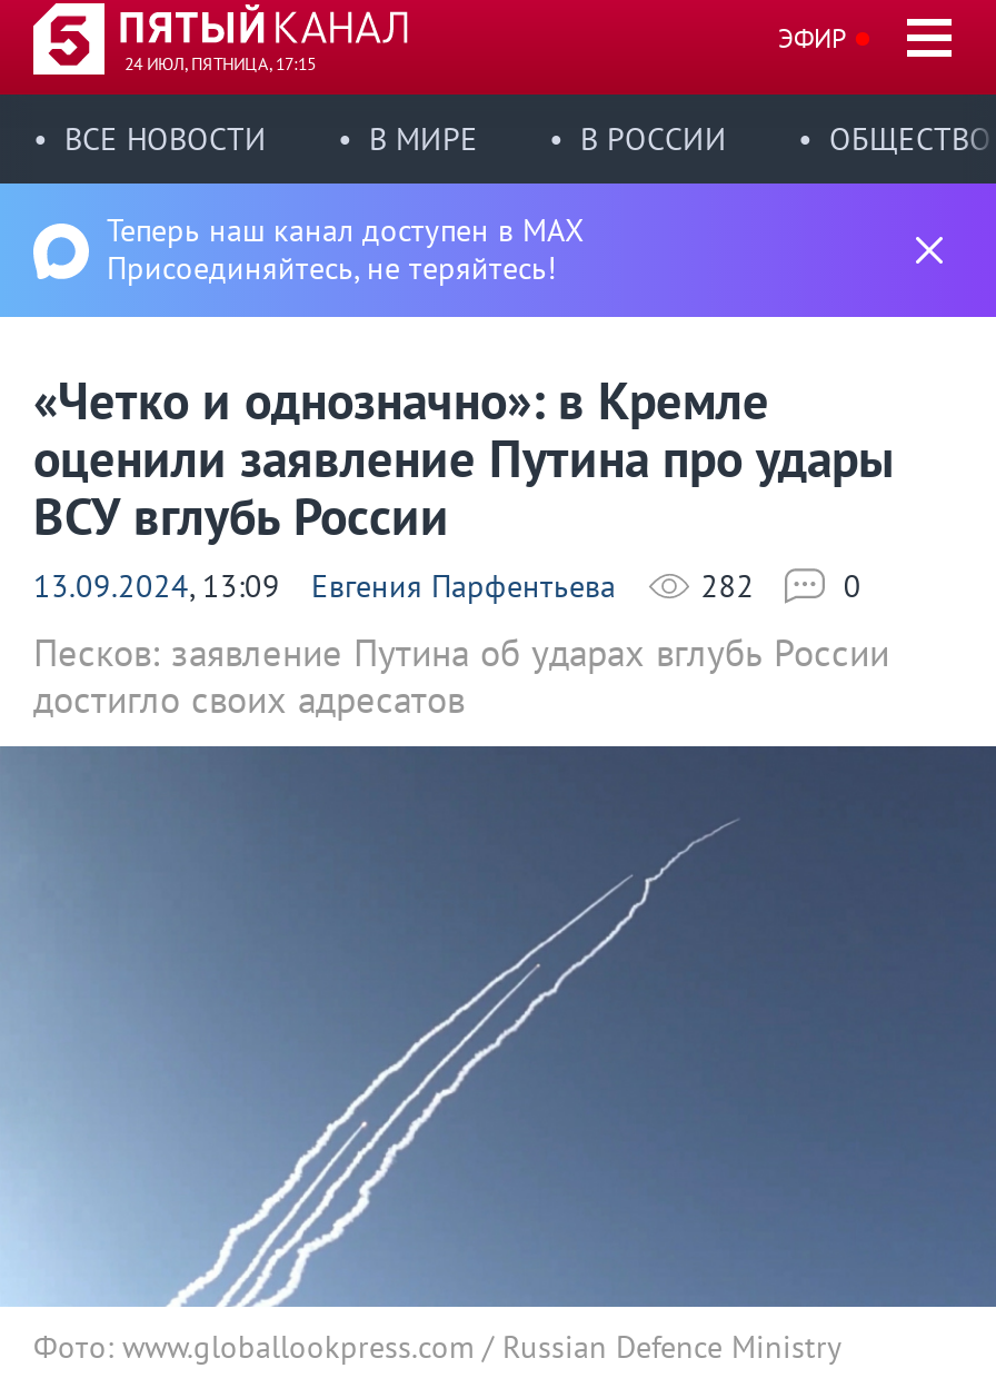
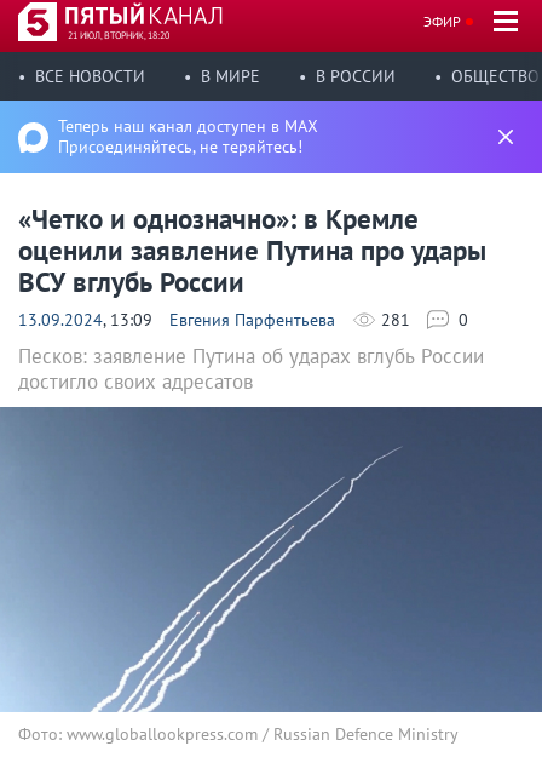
[124,52,316,75] 24 ИЮЛ, ПЯТНИЦА, 17:15 -> [68,29,169,41] 21 ИЮЛ, ВТОРНИК, 18:20
[701,566,754,606] 282 -> [381,309,410,331] 281

